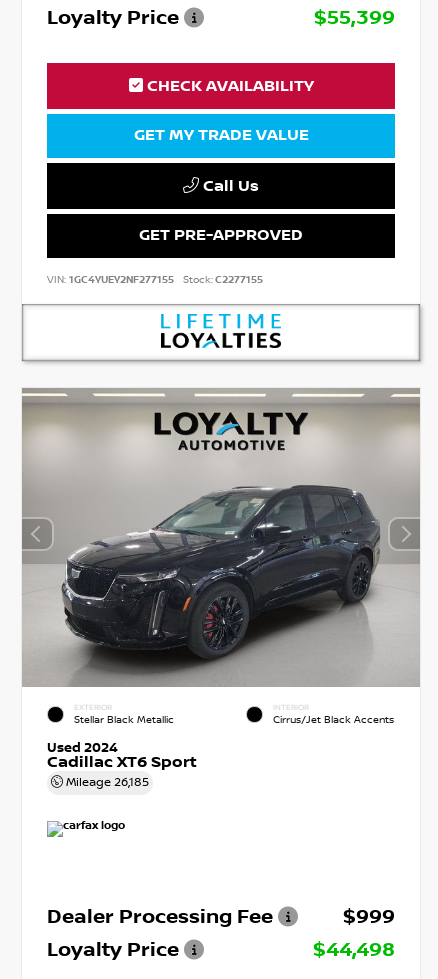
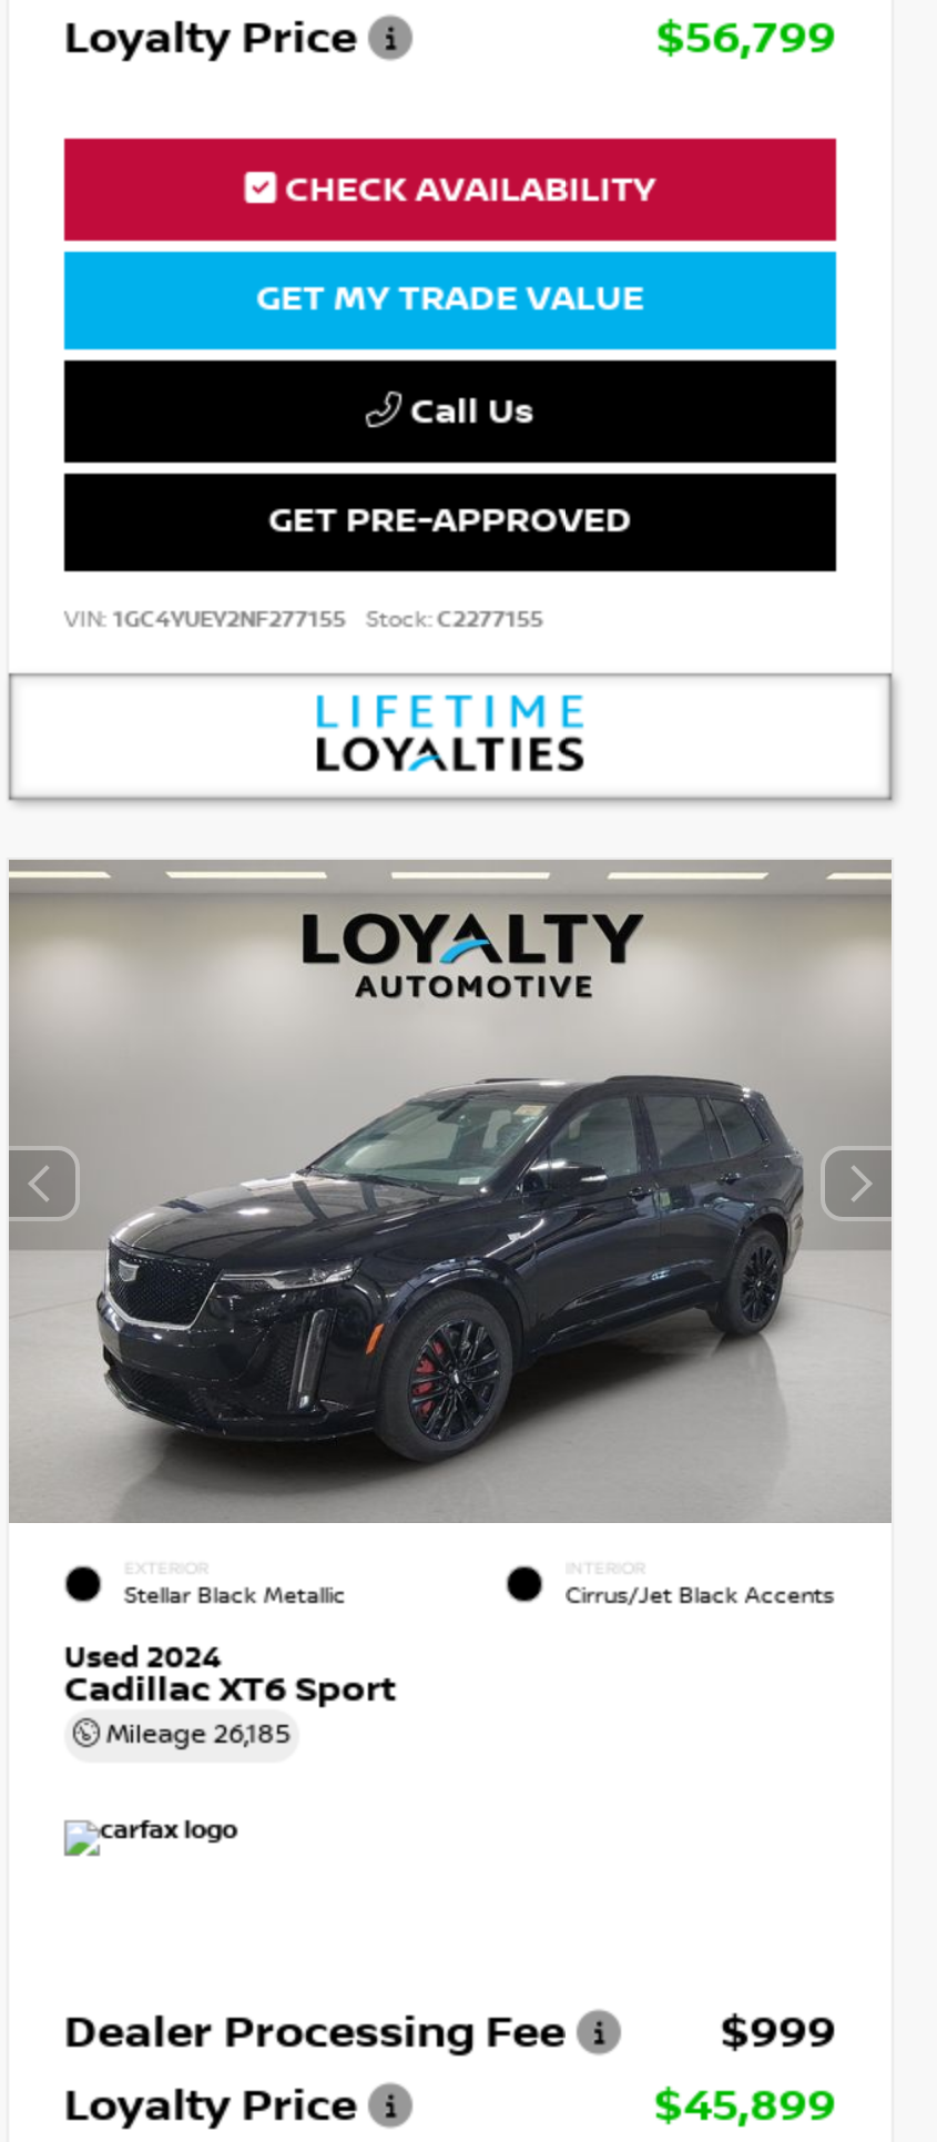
[314,5,395,29] $55,399 -> [656,11,836,64] $56,799
[313,938,395,962] $44,498 -> [654,2079,836,2132] $45,899

